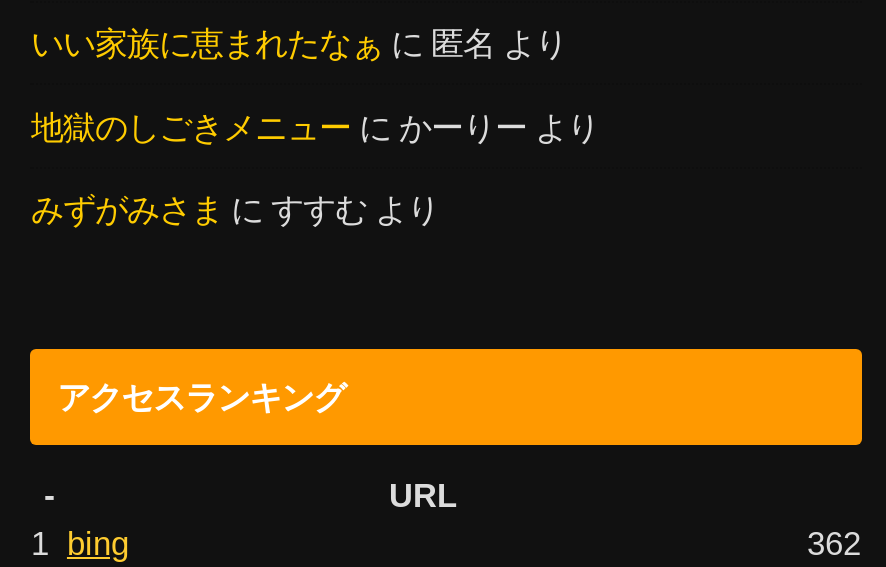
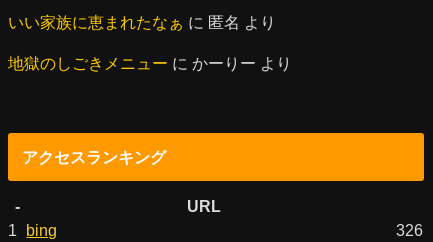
[31,191,439,227] みずがみさまにすすむより -> none
[807,524,861,560] 362 -> [396,221,423,239] 326

